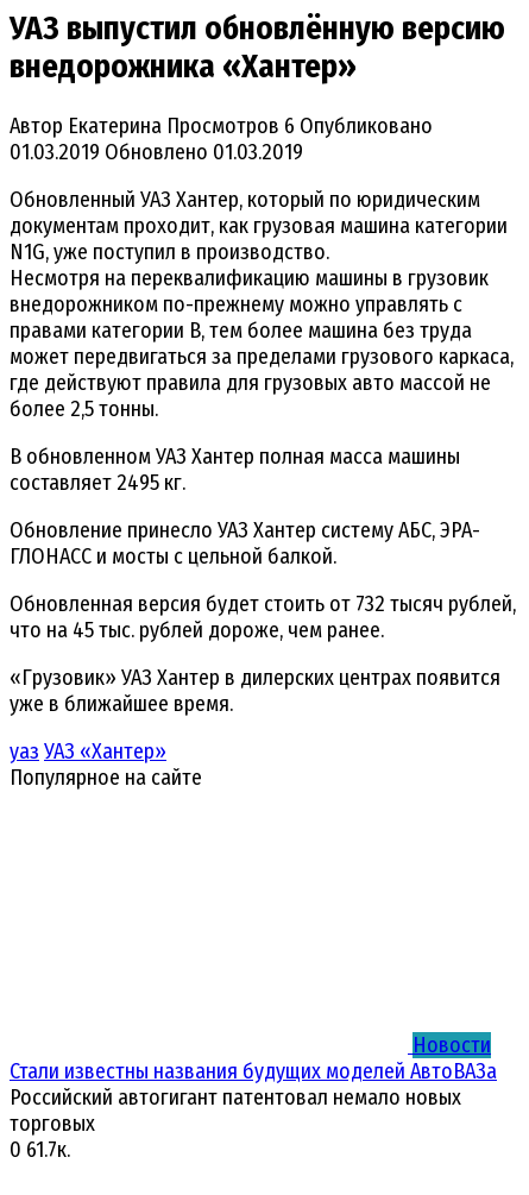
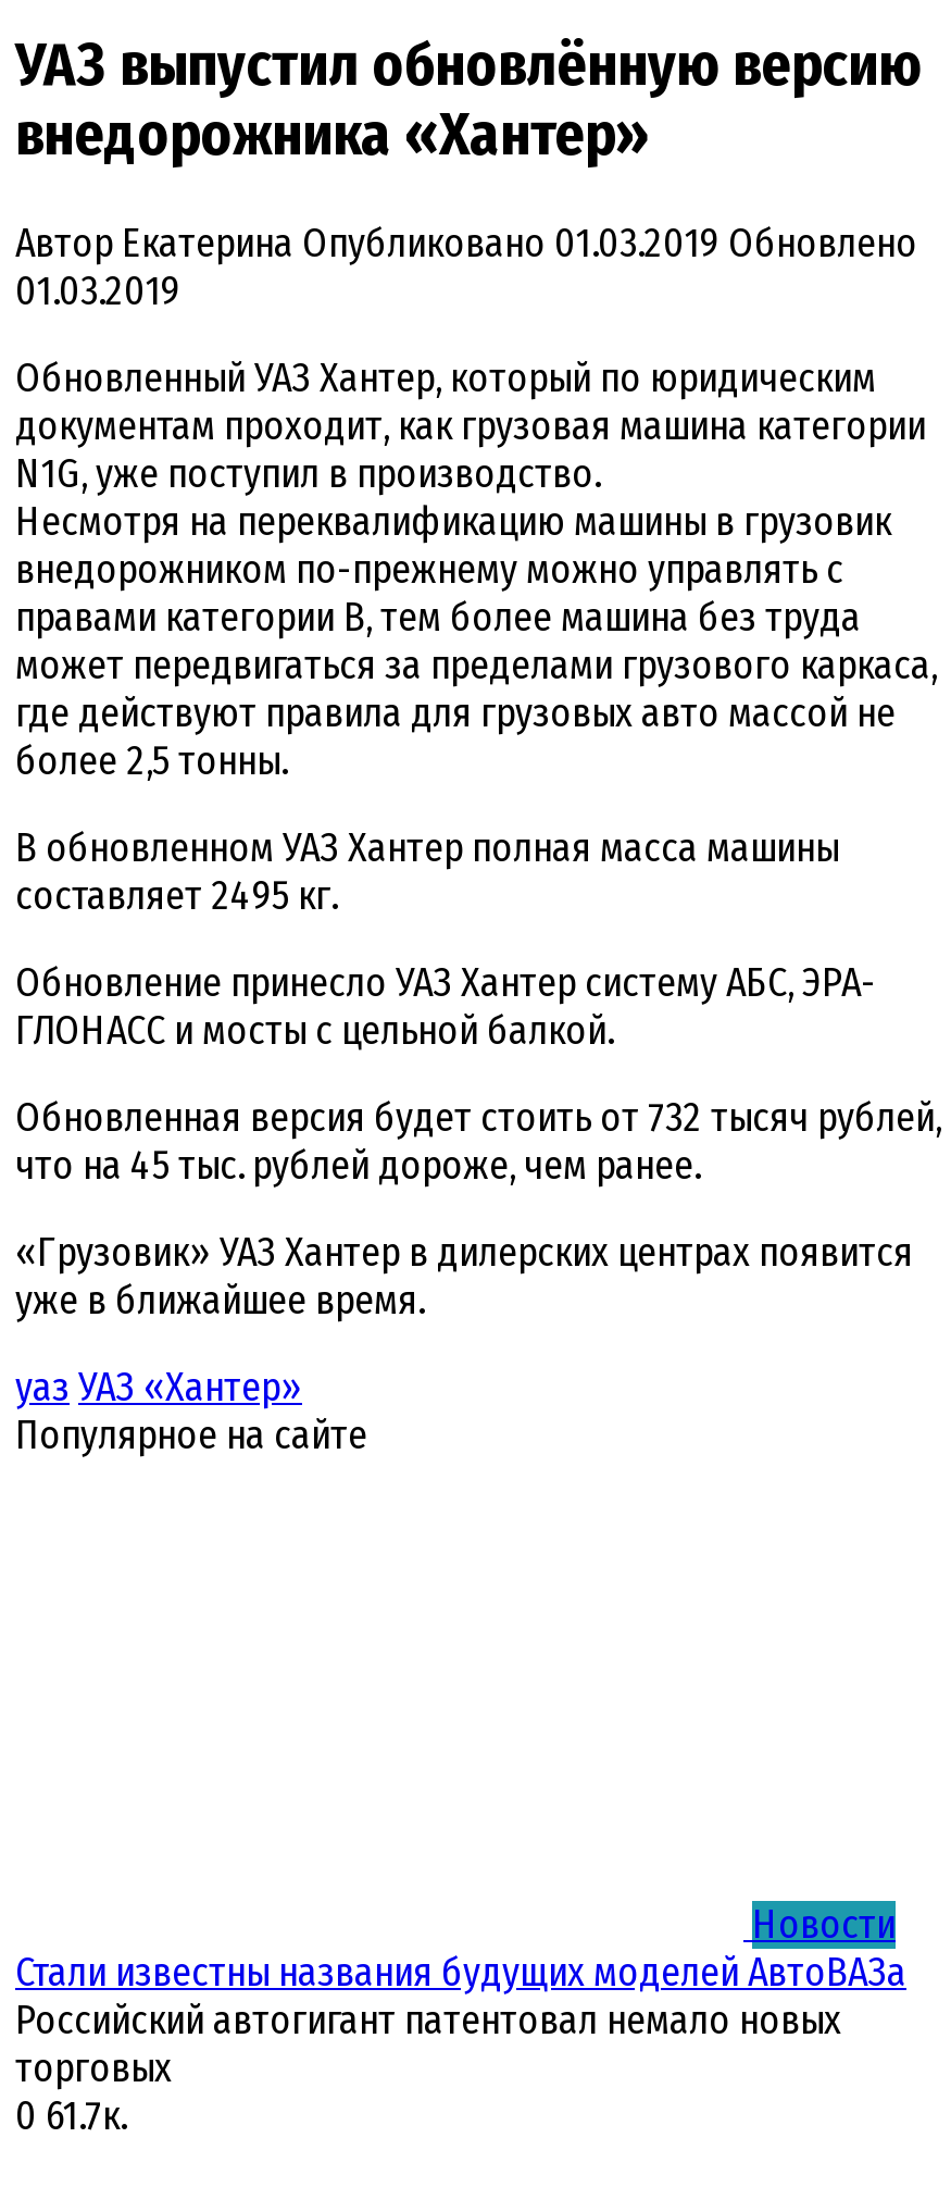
[10,113,433,165] Автор Екатерина Просмотров 6 Опубликовано | 01.03.2019 Обновлено 01.03.2019 -> [15,219,917,315] Автор Екатерина Опубликовано 01.03.2019 Обновлено | 01.03.2019

